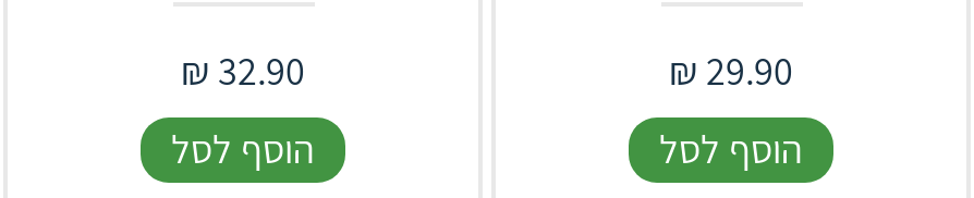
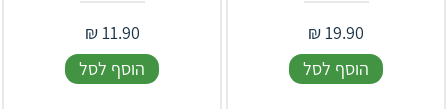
[218,46,305,96] 32.90 -> [101,21,139,44] 11.90
[706,46,793,96] 29.90 -> [325,21,364,44] 19.90

